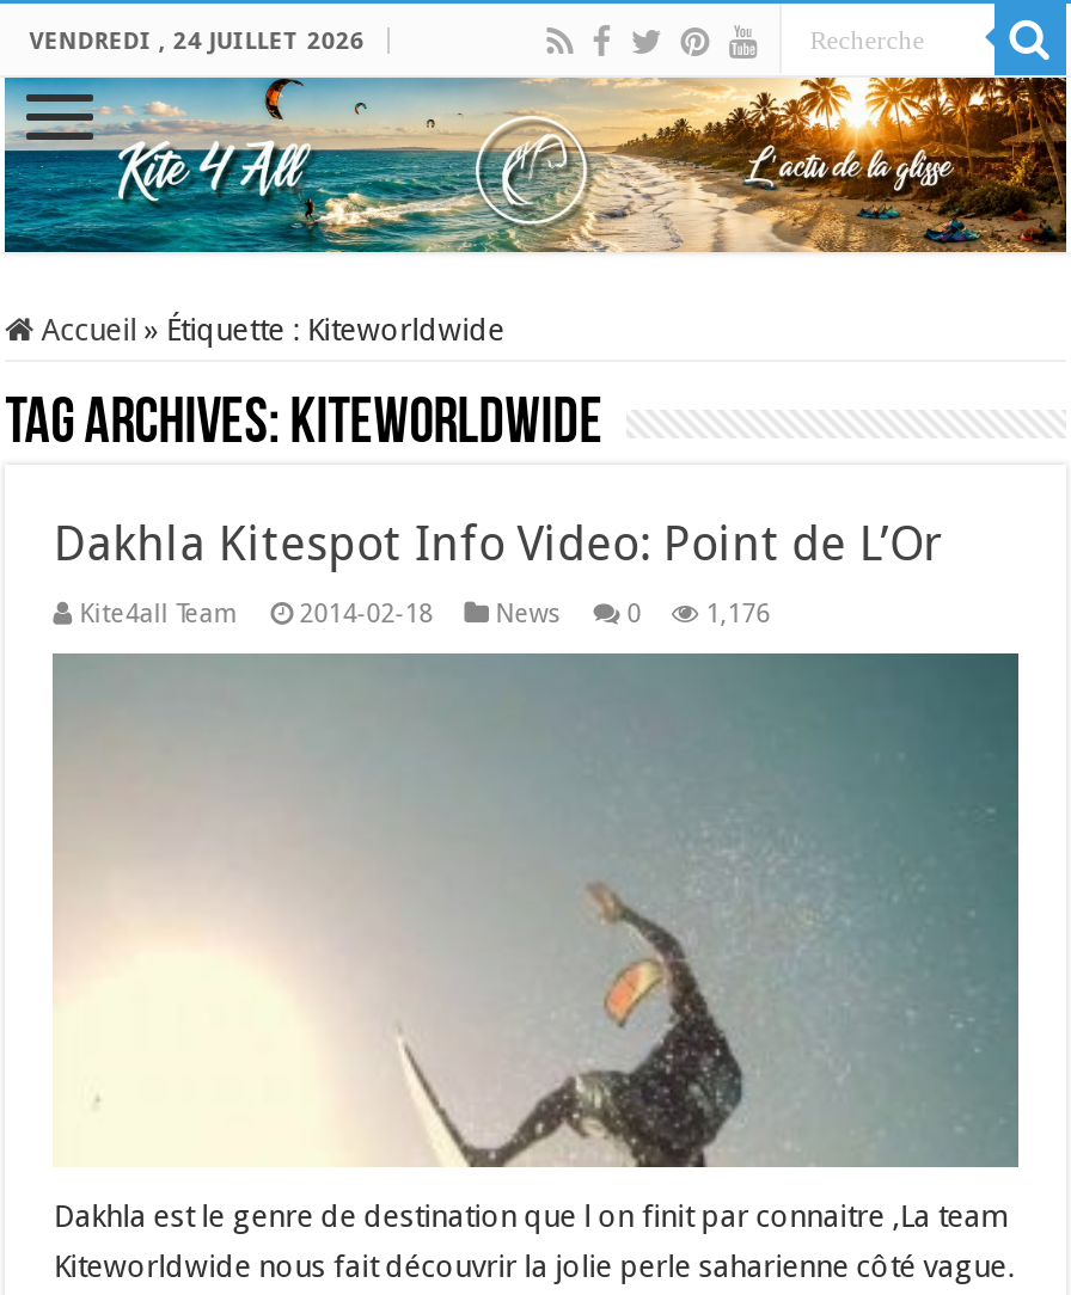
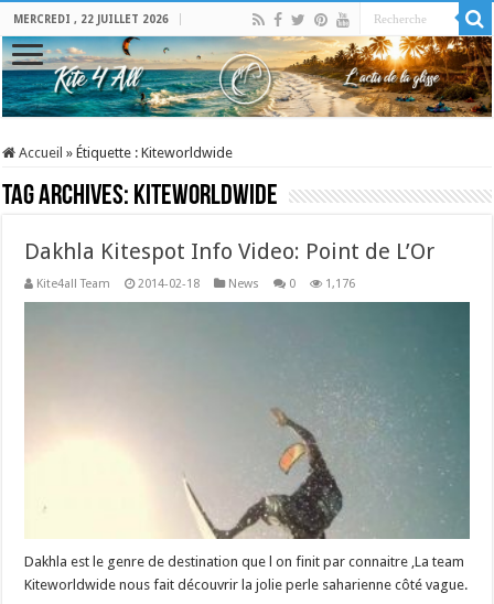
[29,27,364,54] VENDREDI , 24 JUILLET 2026 -> [13,13,169,25] MERCREDI , 22 JUILLET 2026

